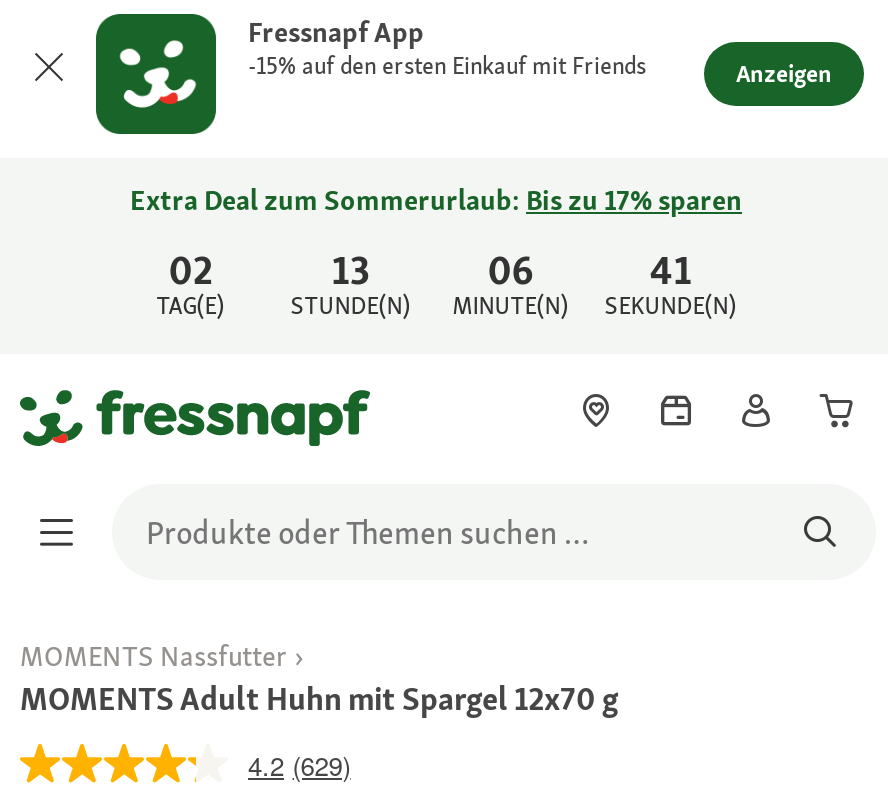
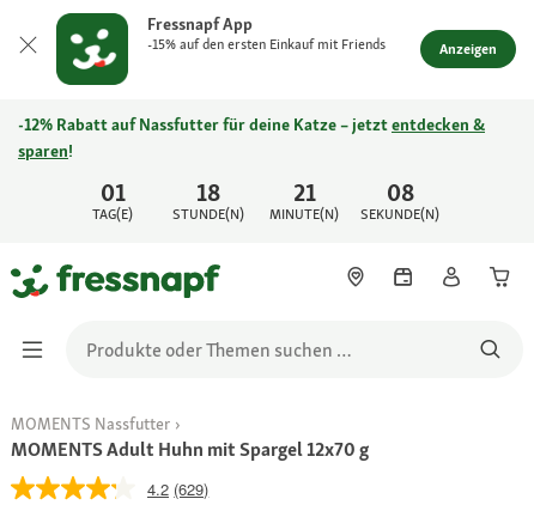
[130,182,742,218] Extra Deal zum Sommerurlaub: Bis zu 17% sparen -> [18,114,485,162] -12% Rabatt auf Nassfutter für deine Katze – jetzt entdecken & | sparen!
[169,244,213,296] 02 -> [100,177,125,208] 01
[332,244,370,296] 13 -> [197,177,221,208] 18
[488,244,534,296] 06 -> [293,177,316,208] 21
[650,244,692,296] 41 -> [386,177,414,208] 08

